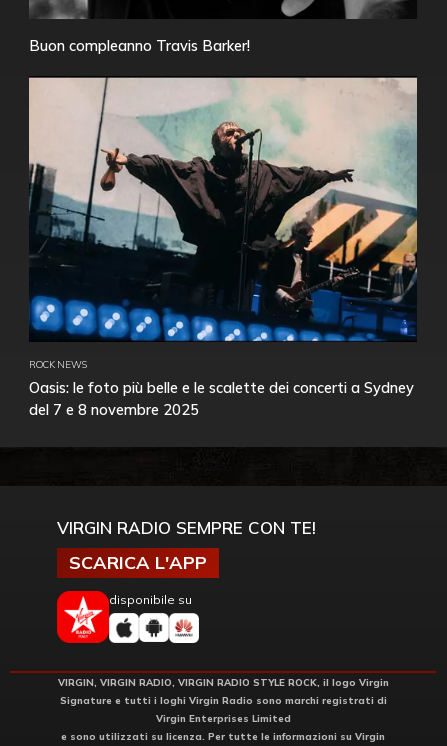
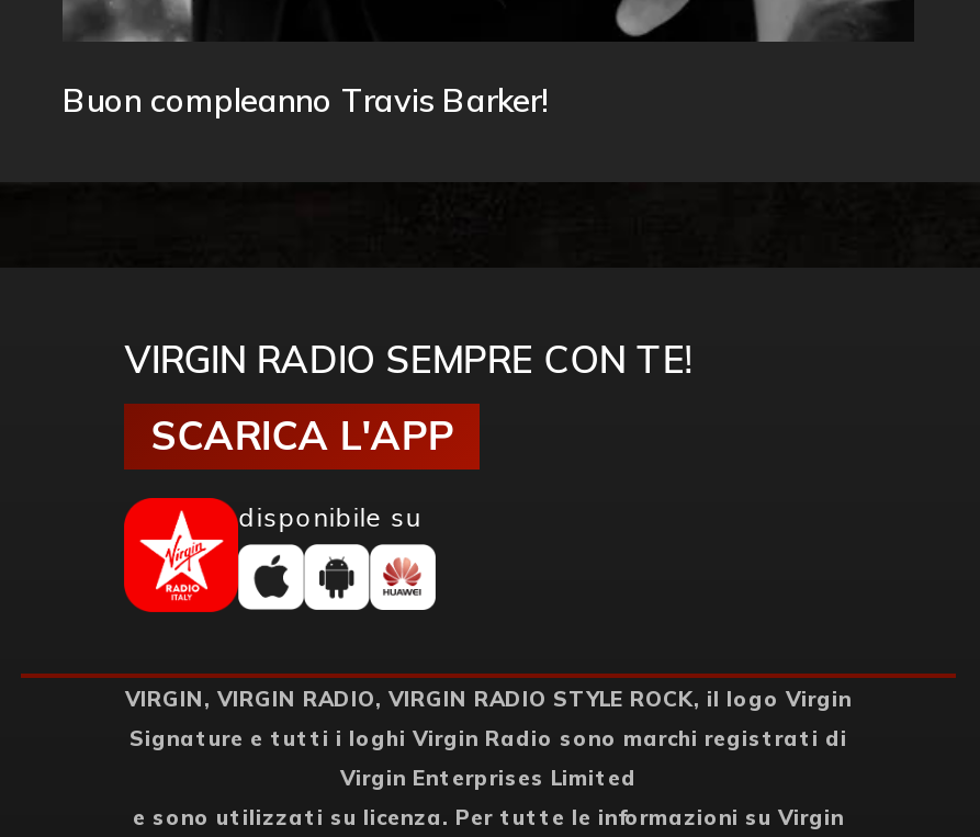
[29,77,418,419] [image] | ROCK NEWS | Oasis: le foto più belle e le scalette dei concerti a Sydney | del 7 e 8 novembre 2025 -> none

